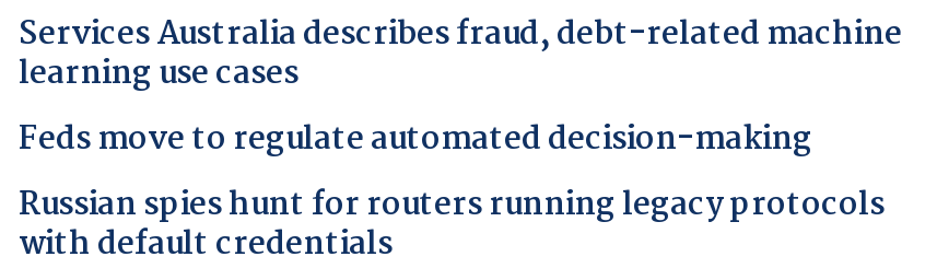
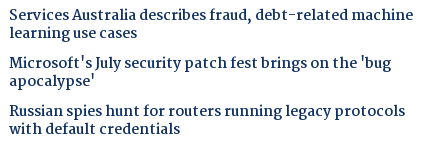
[19,114,812,166] Feds move to regulate automated decision-making -> [9,52,391,94] Microsoft's July security patch fest brings on the 'bug | apocalypse'

